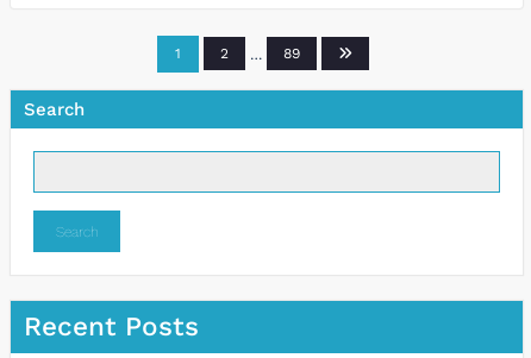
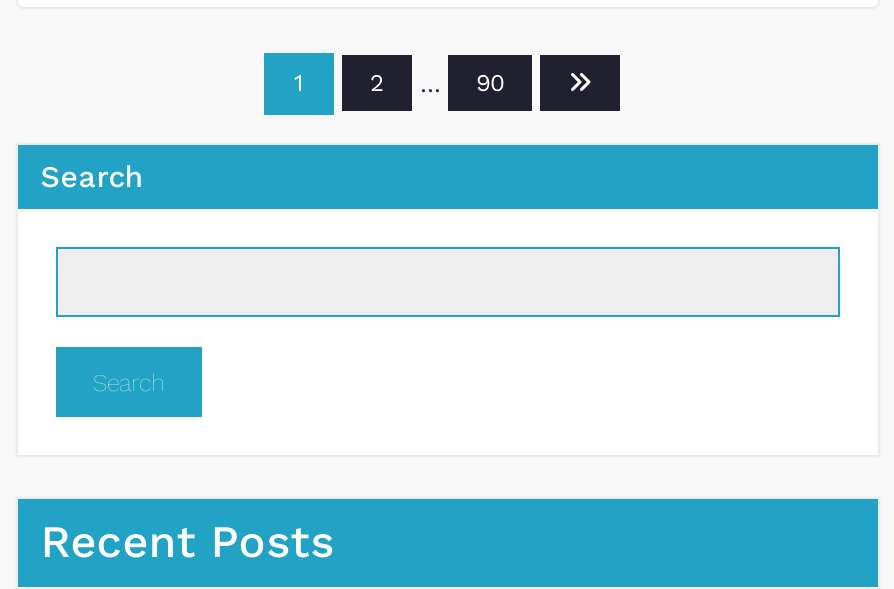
[283,45,300,62] 89 -> [476,69,504,97] 90

